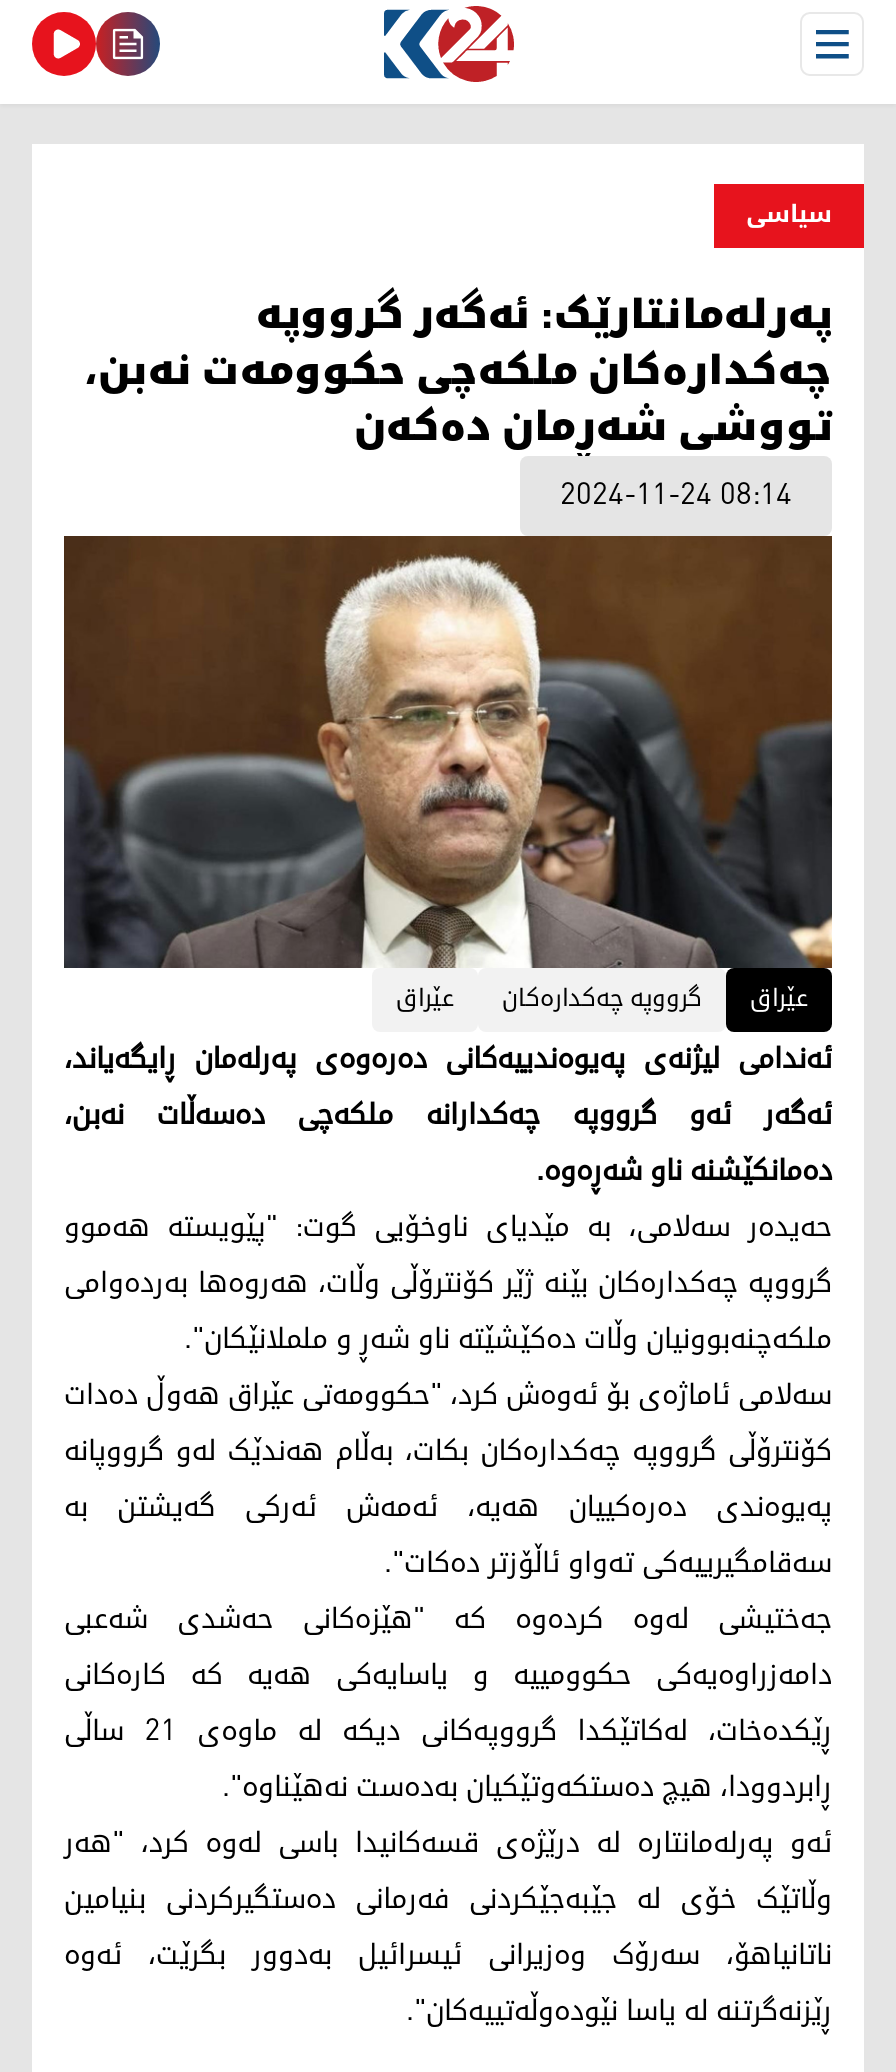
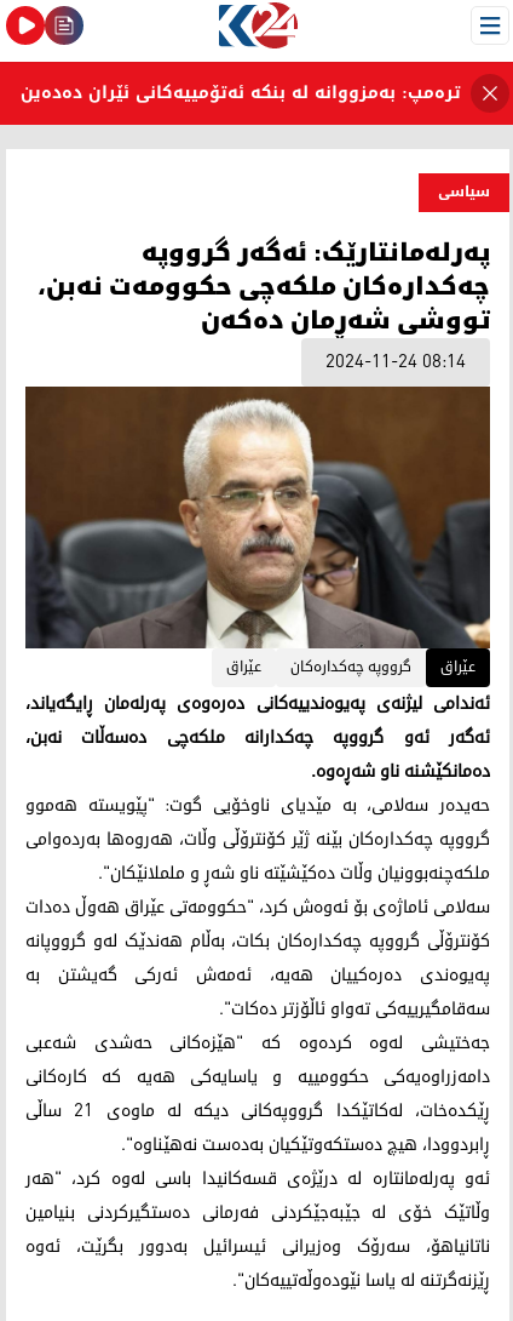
none -> [21,75,461,110] ترەمپ: بەمزووانە لە بنکە ئەتۆمییەکانی ئێران دەدەین

